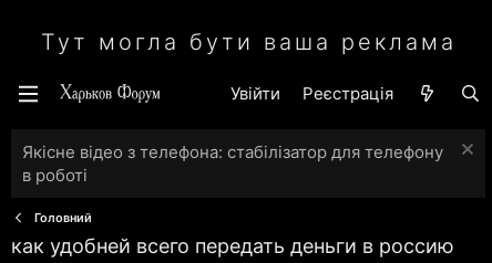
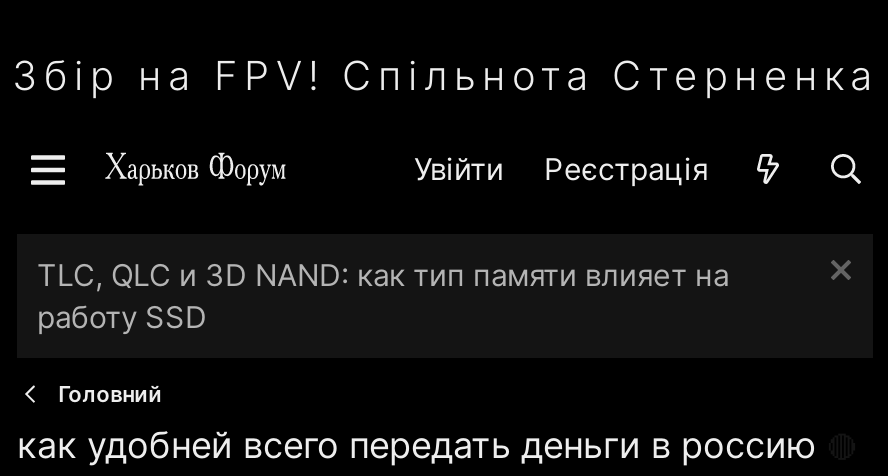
[40,29,456,55] Тут могла бути ваша реклама -> [12,52,878,100] Збір на FPV! Спільнота Стерненка
[22,141,443,186] Якісне відео з телефона: стабілізатор для телефону | в роботі -> [37,256,729,336] TLC, QLC и 3D NAND: как тип памяти влияет на | работу SSD

